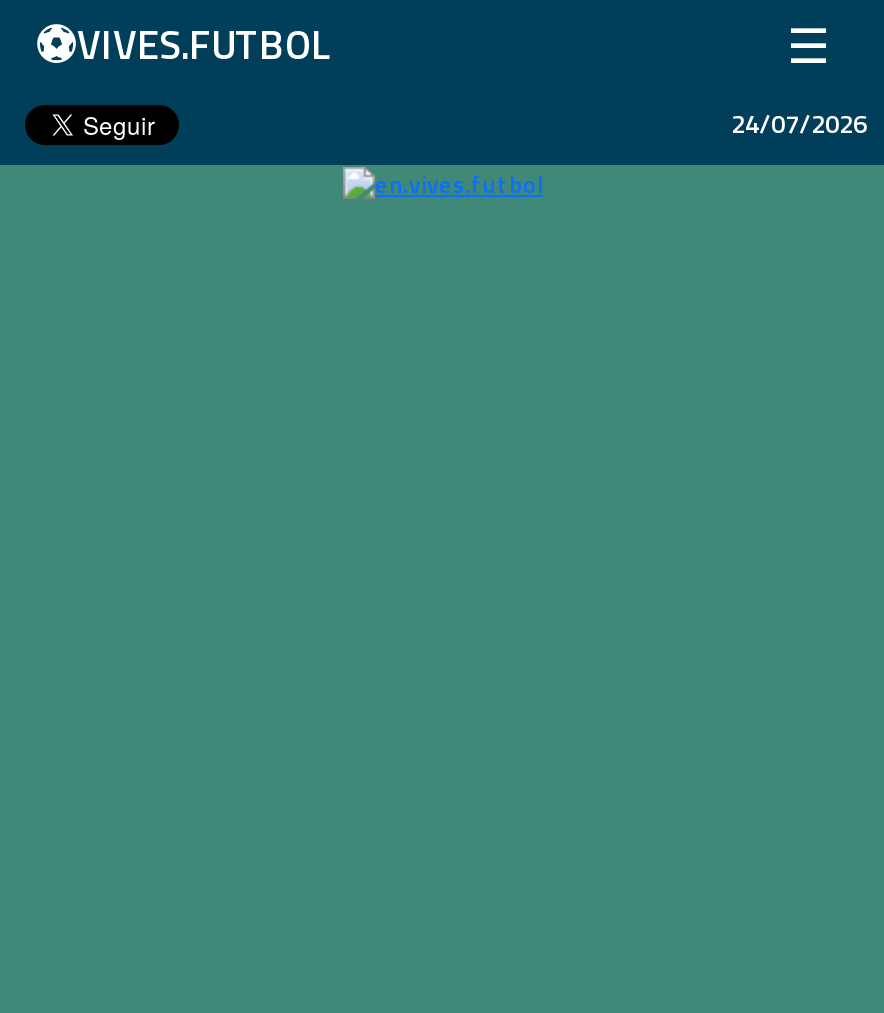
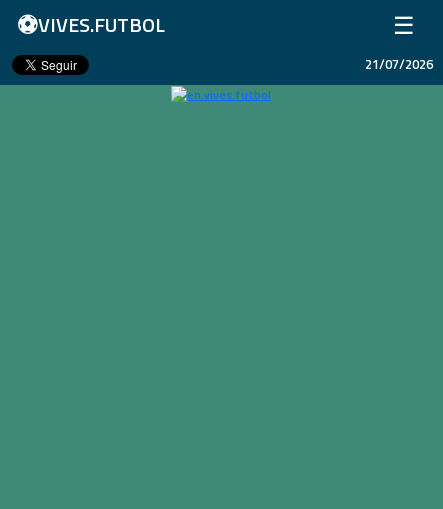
[731,103,867,143] 24/07/2026 -> [365,54,433,74] 21/07/2026

